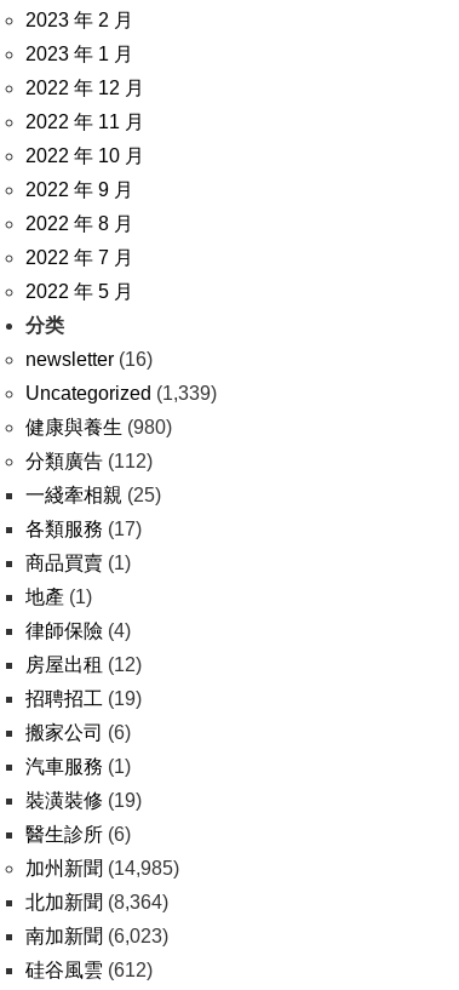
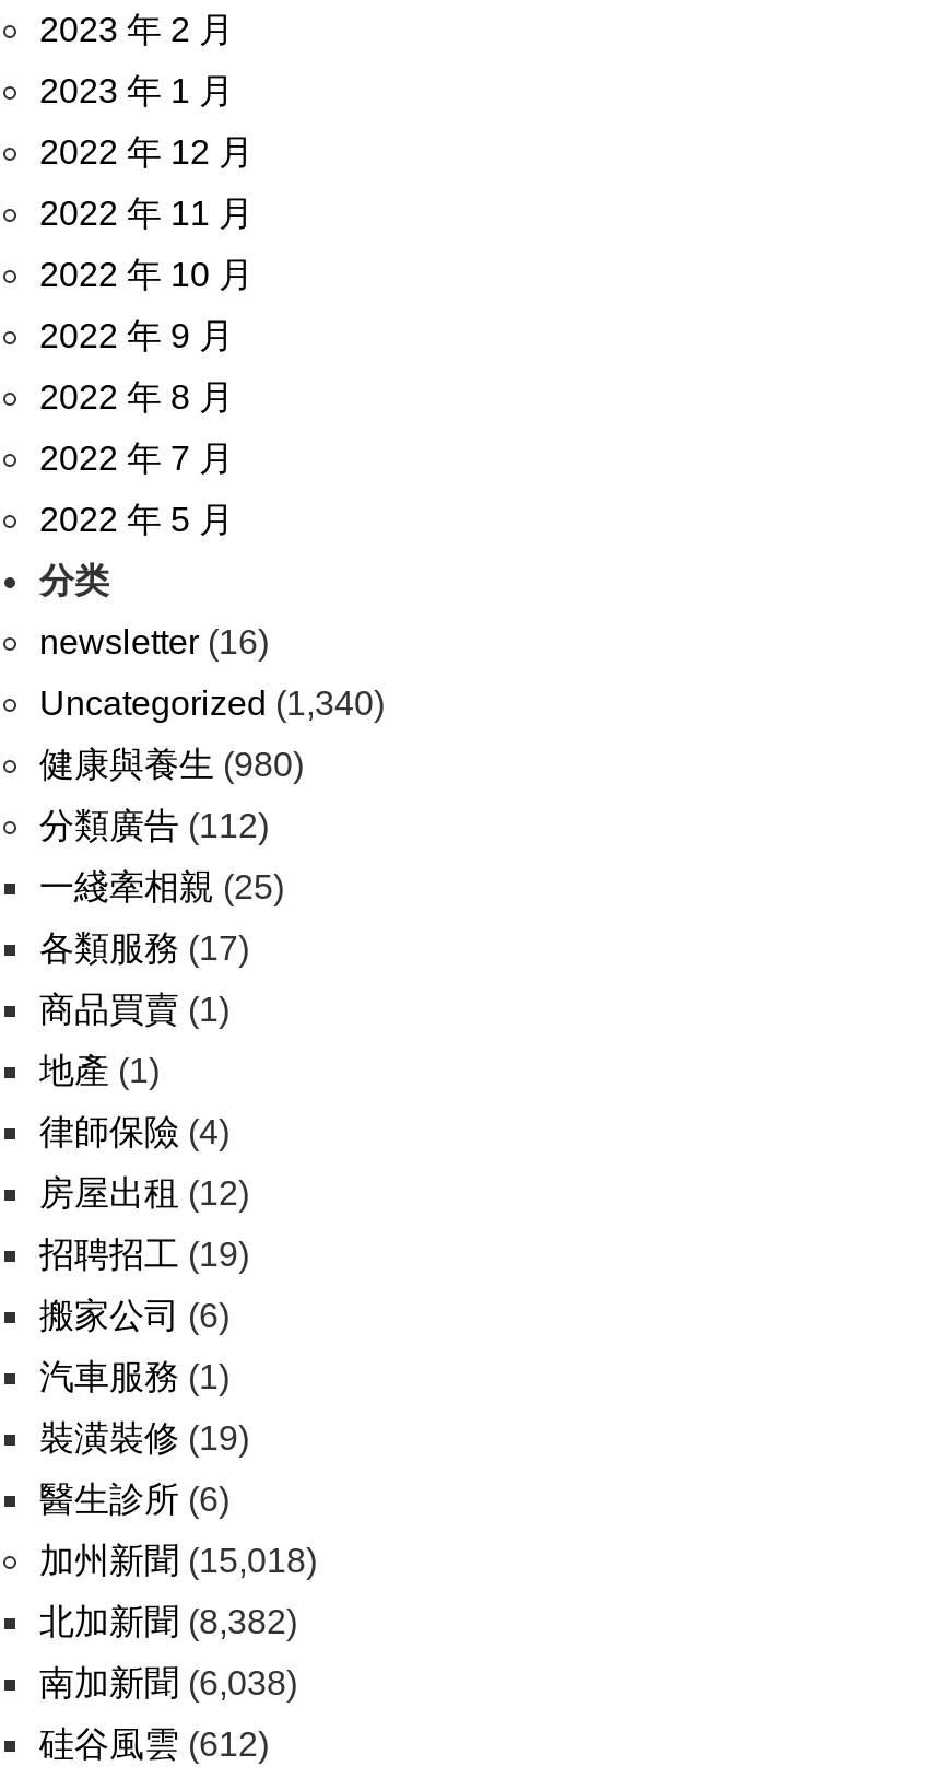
[25,383,217,404] Uncategorized (1,339) -> [39,685,385,722] Uncategorized (1,340)
[25,858,179,879] 加州新聞(14,985) -> [39,1542,317,1579] 加州新聞(15,018)
[25,892,168,912] 北加新聞(8,364) -> [39,1603,297,1640] 北加新聞(8,382)
[25,926,168,946] 南加新聞(6,023) -> [39,1664,297,1701] 南加新聞(6,038)

